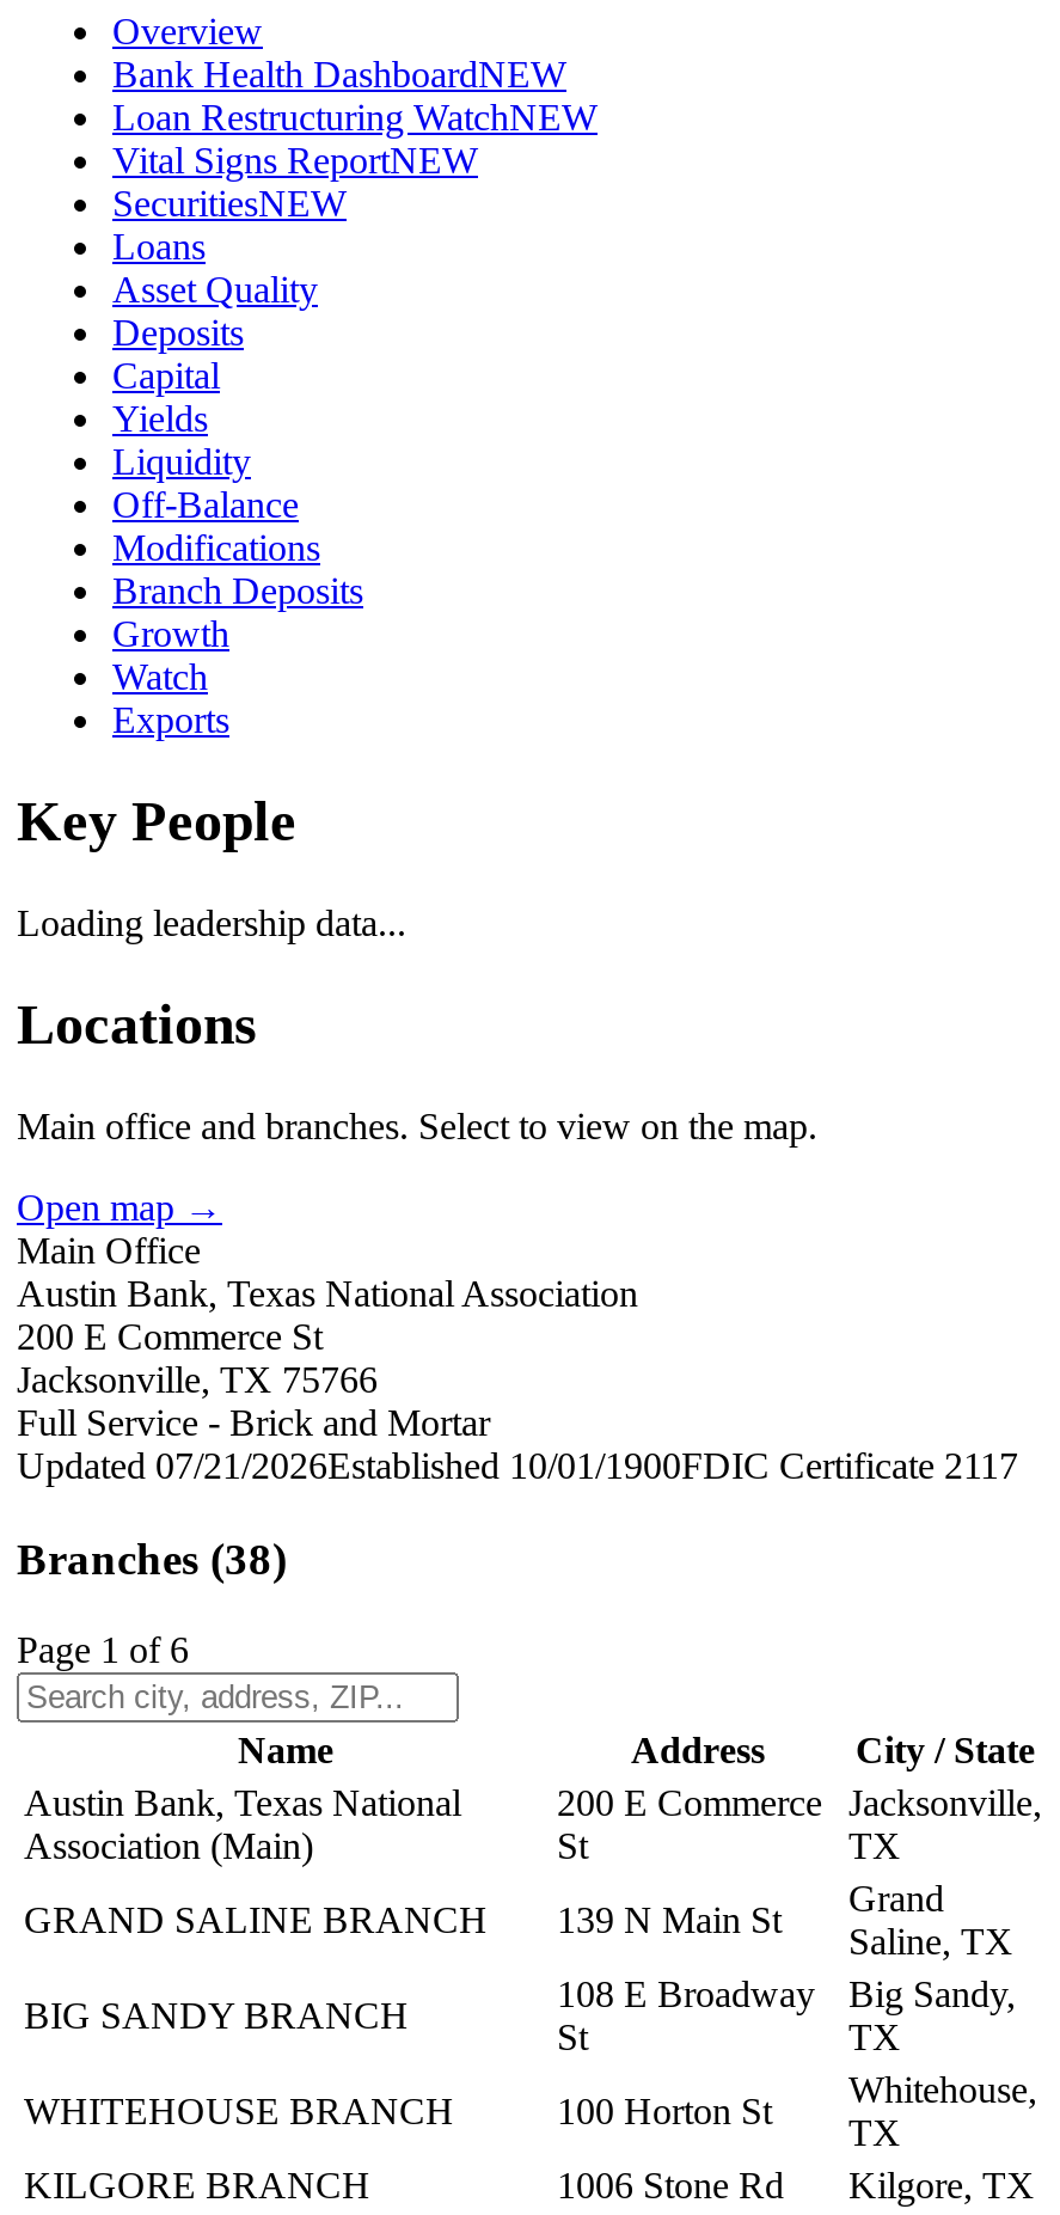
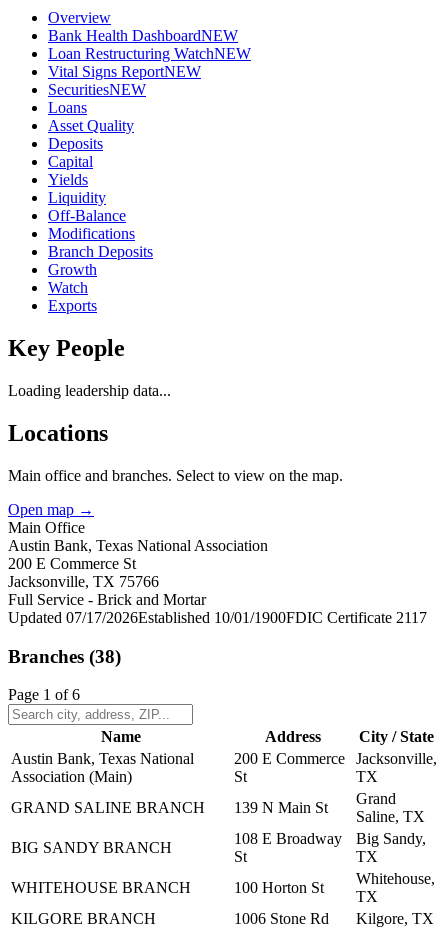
[17,1445,1018,1486] Updated 07/21/2026Established 10/01/1900FDIC Certificate 2117 -> [8,609,427,626] Updated 07/17/2026Established 10/01/1900FDIC Certificate 2117

